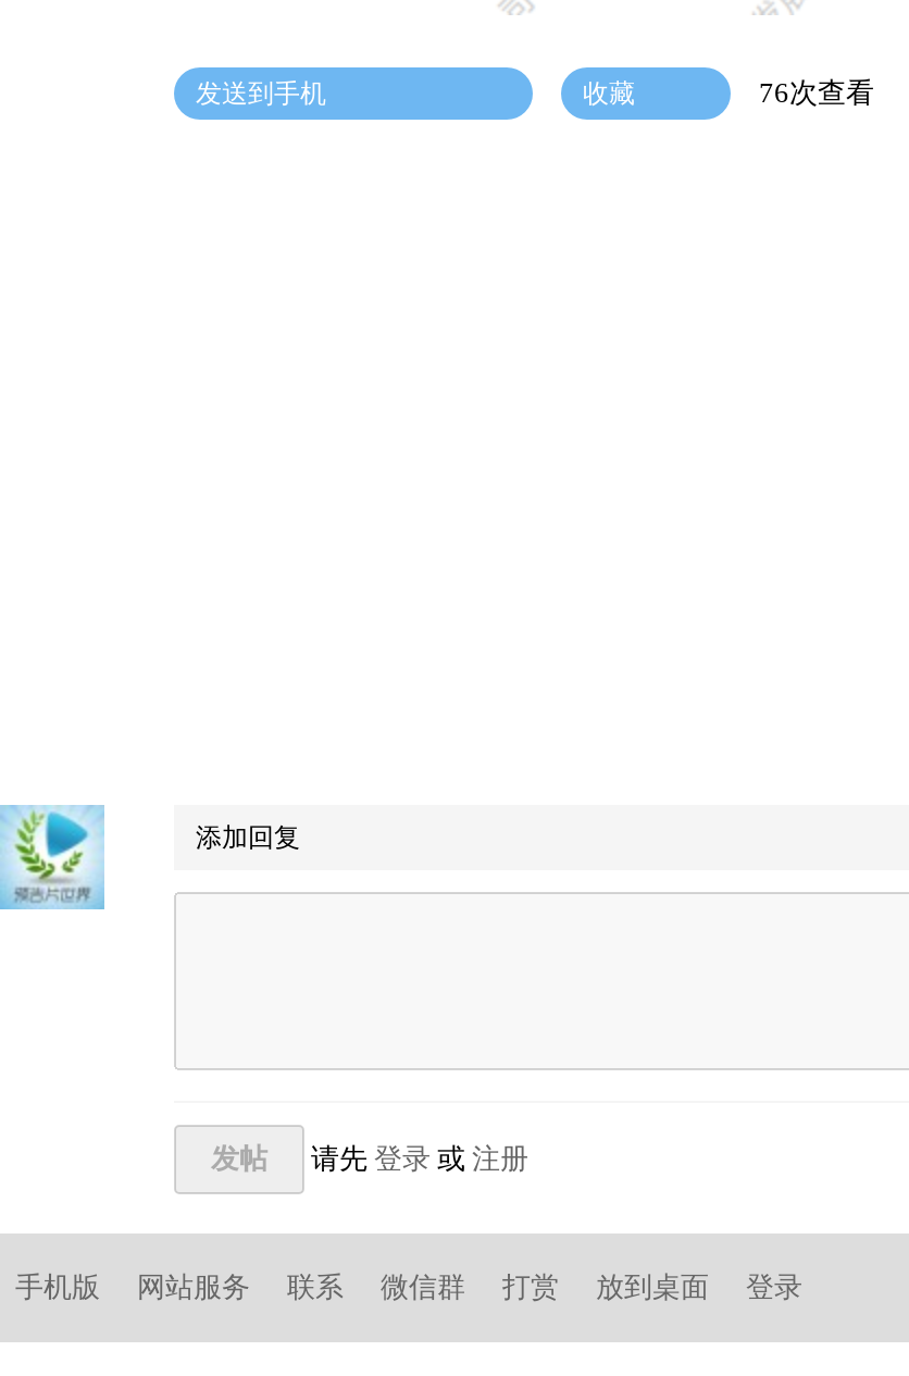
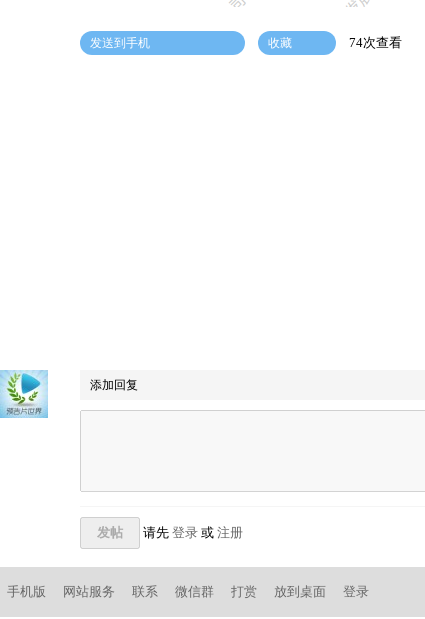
[759,76,874,109] 76次查看 -> [349,35,402,50] 74次查看

